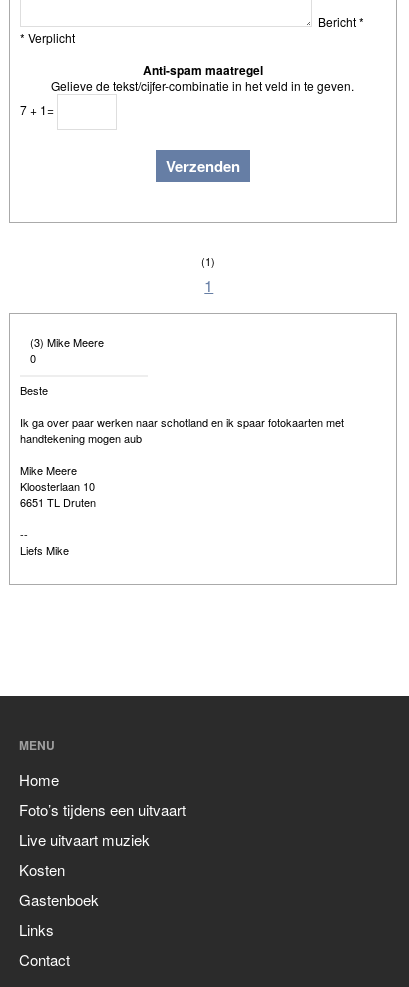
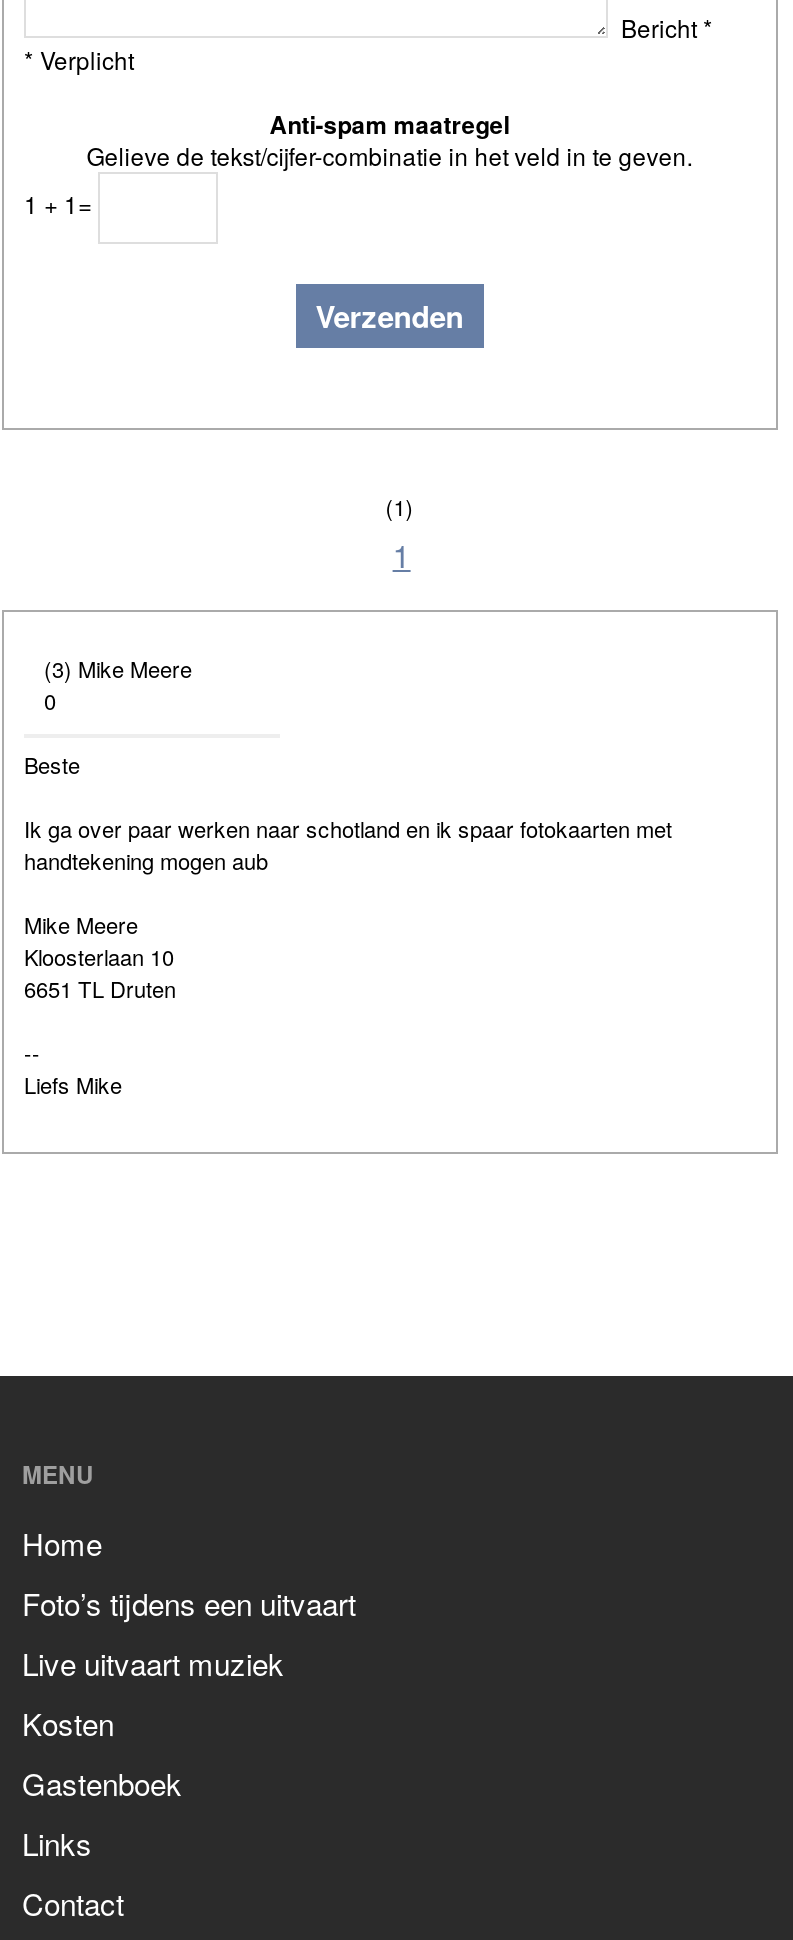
[20,101,57,118] 7 + 1= -> [24,186,98,220] 1 + 1=

